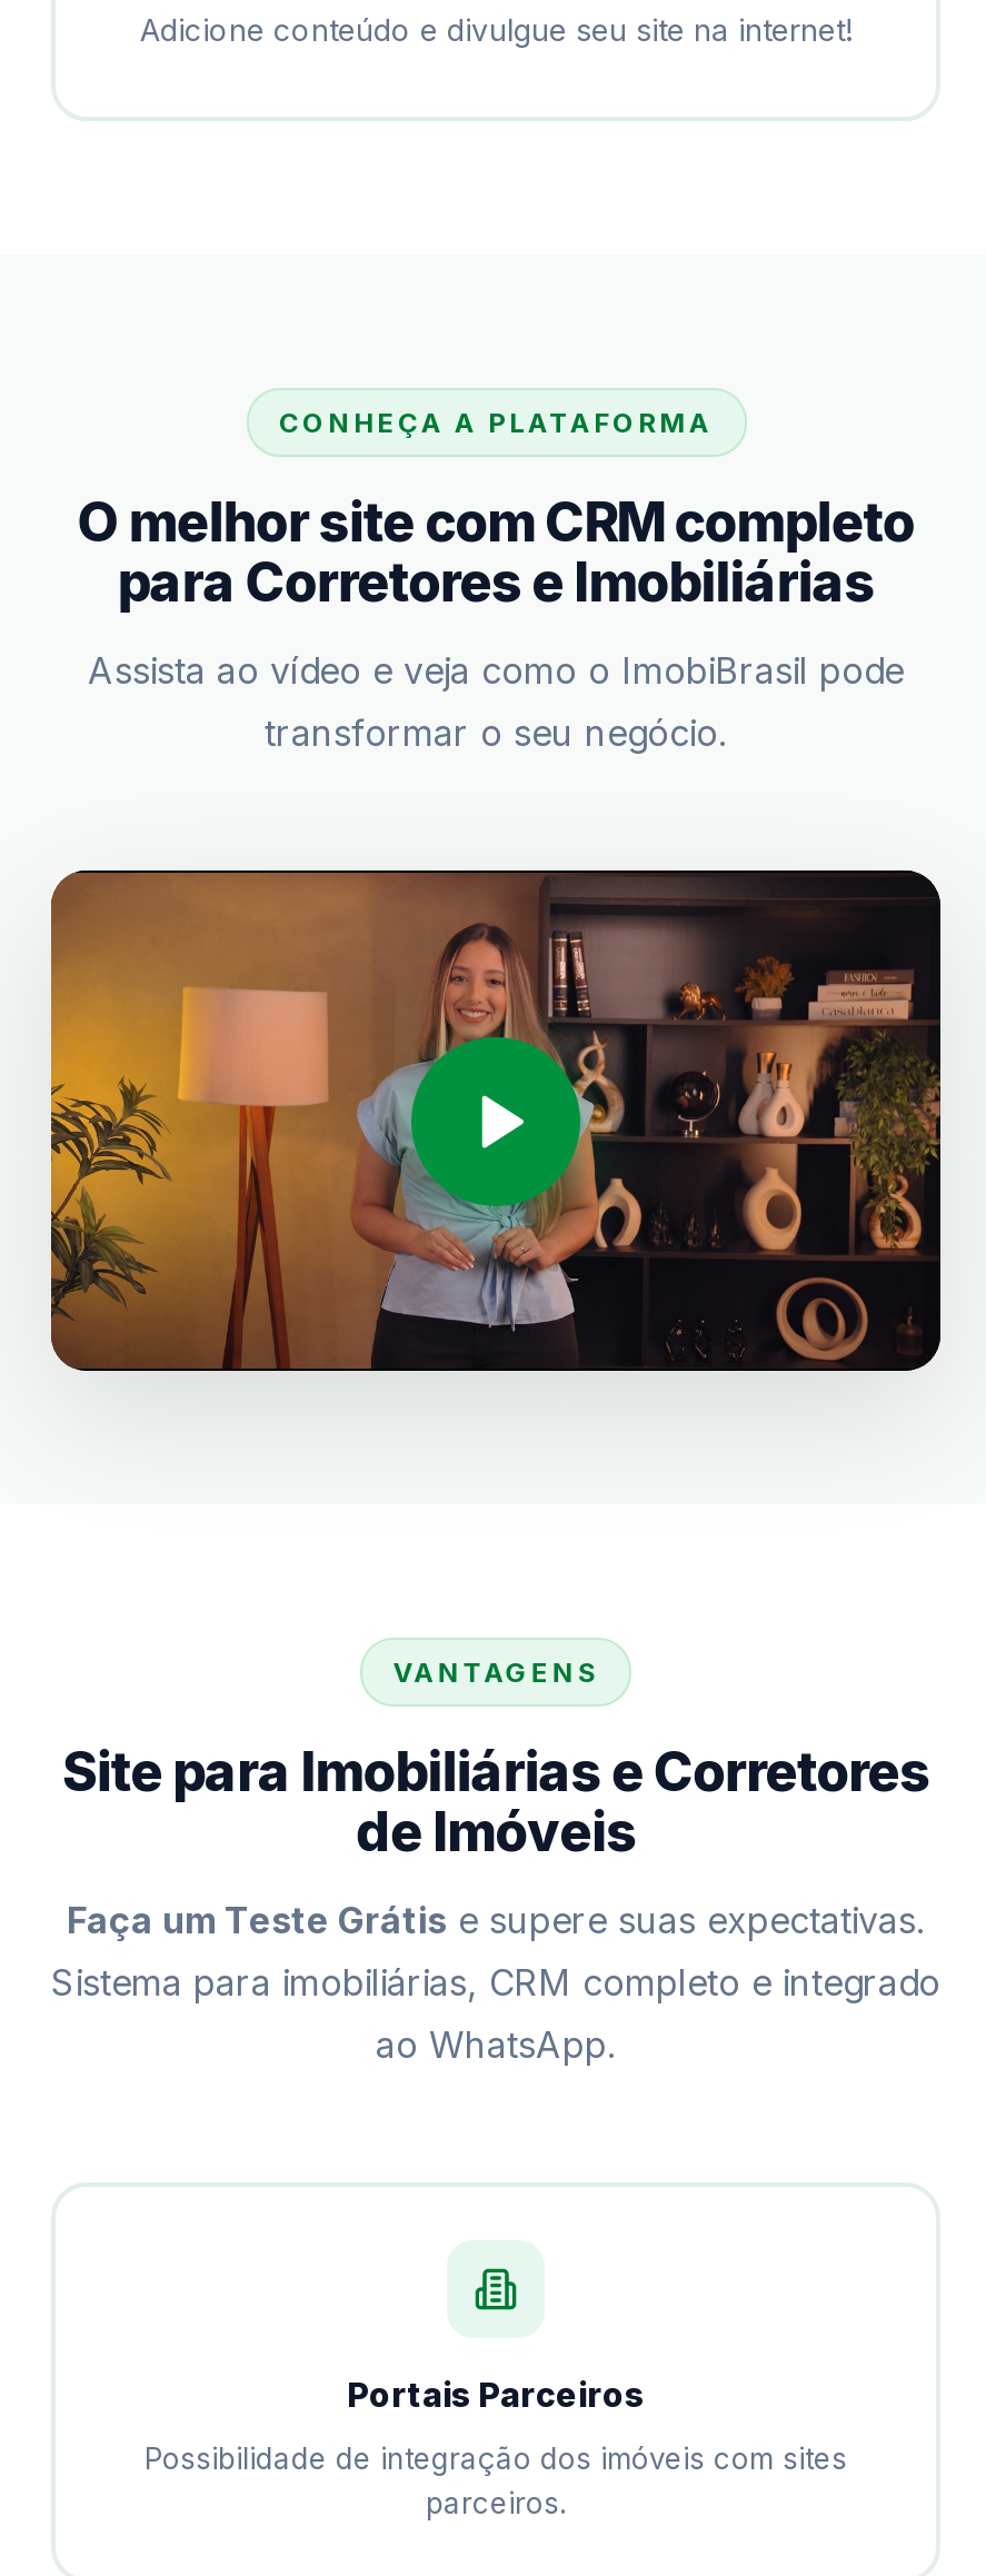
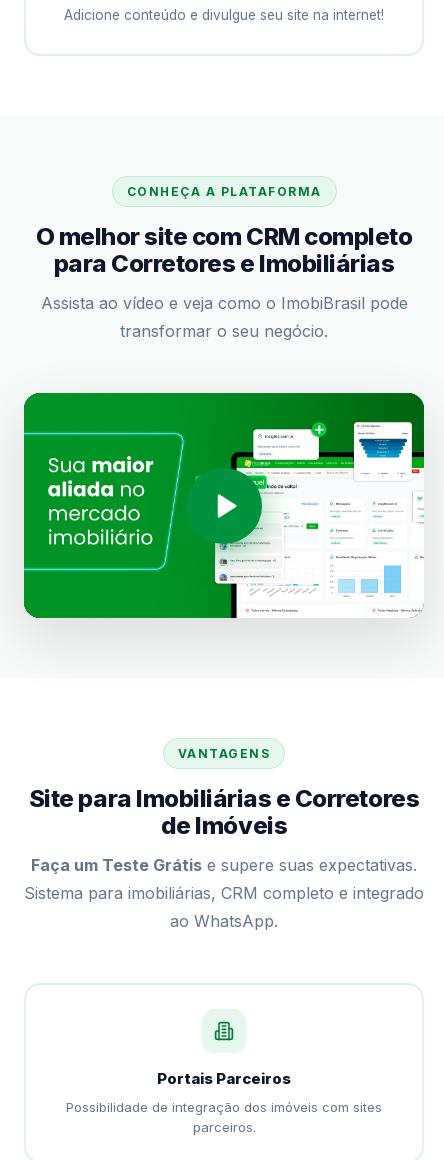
[49,868,943,1373] [image] -> [23,392,425,619] [image]

